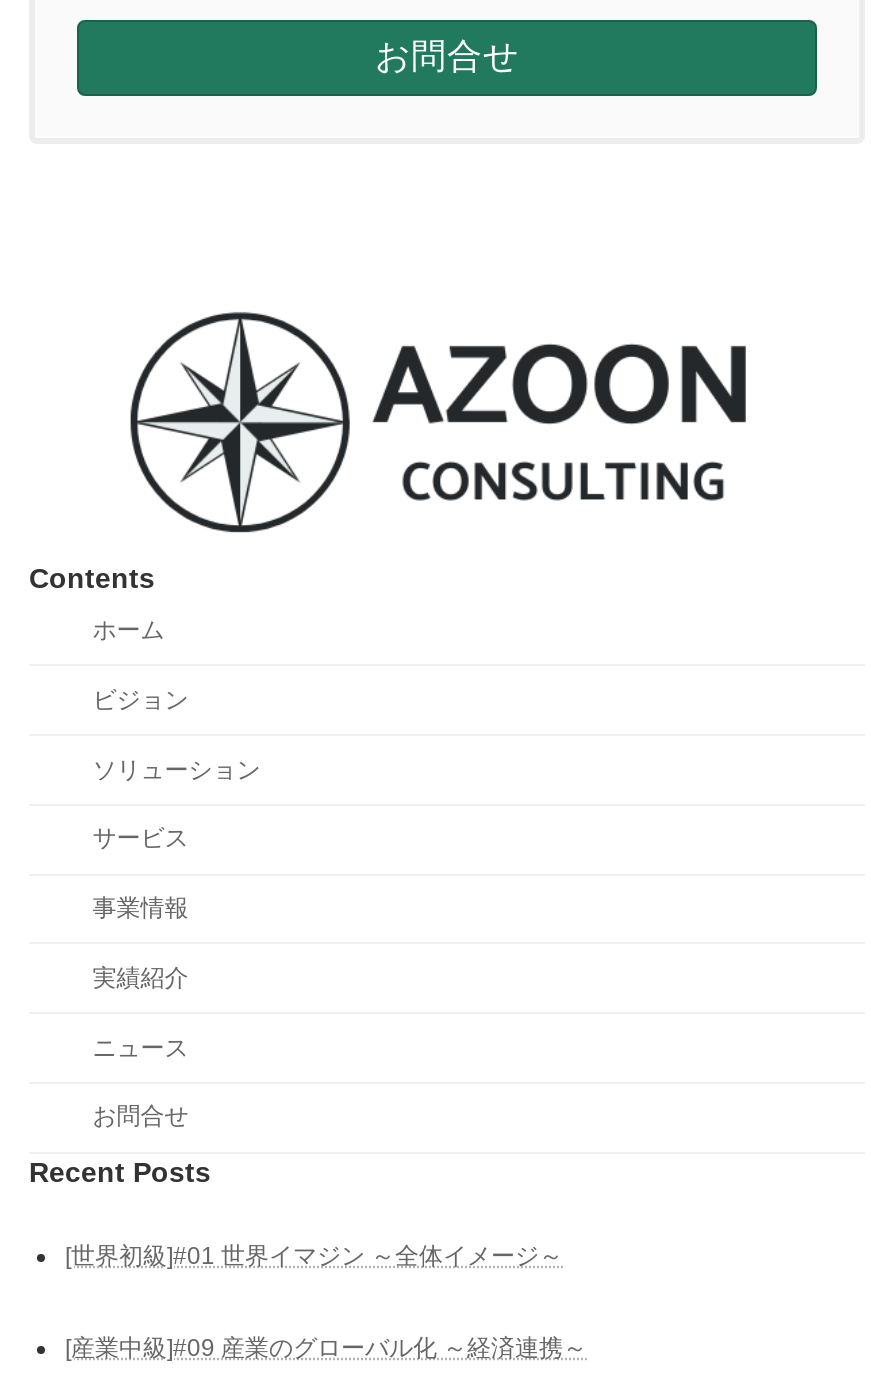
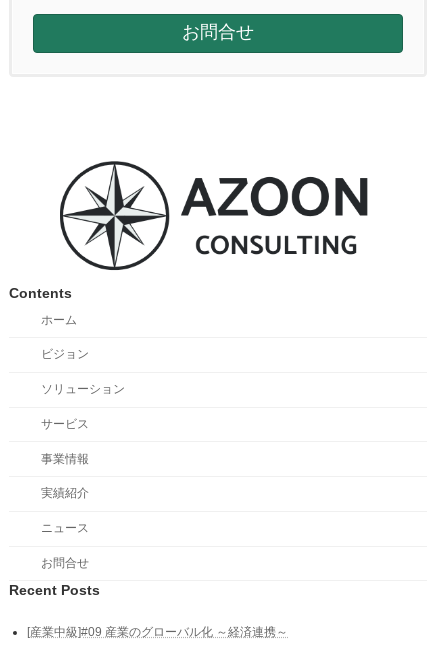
[65,1241,563,1269] [世界初級]#01 世界イマジン ～全体イメージ～ -> none

